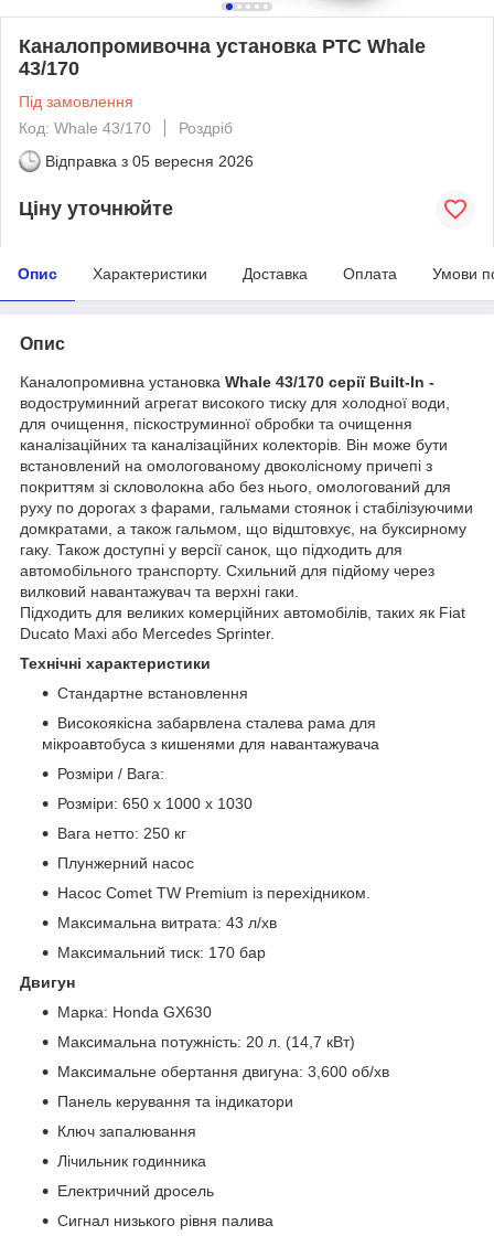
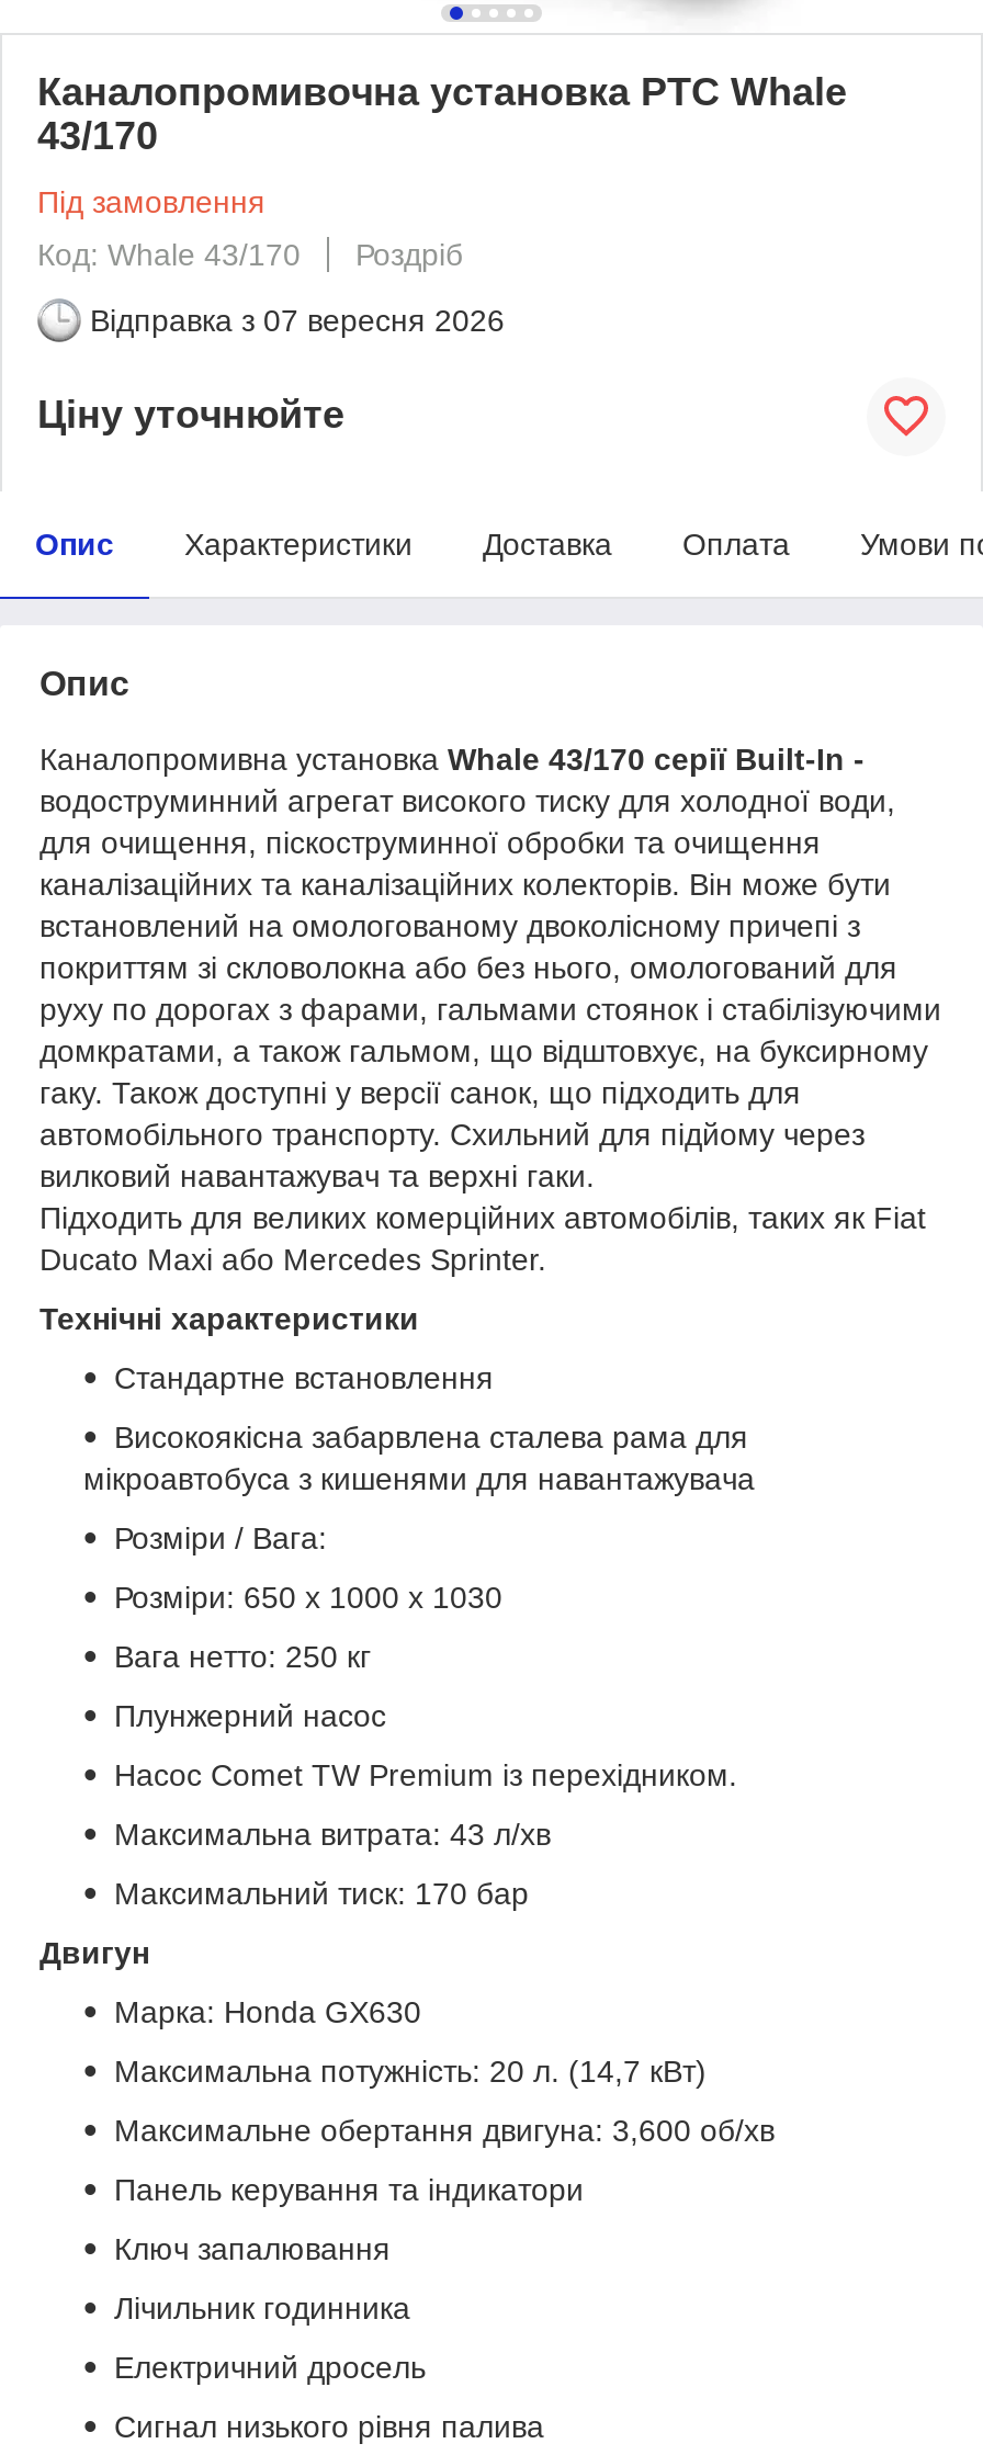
[45,152,254,170] Відправка з 05 вересня 2026 -> [90,302,505,337] Відправка з 07 вересня 2026

